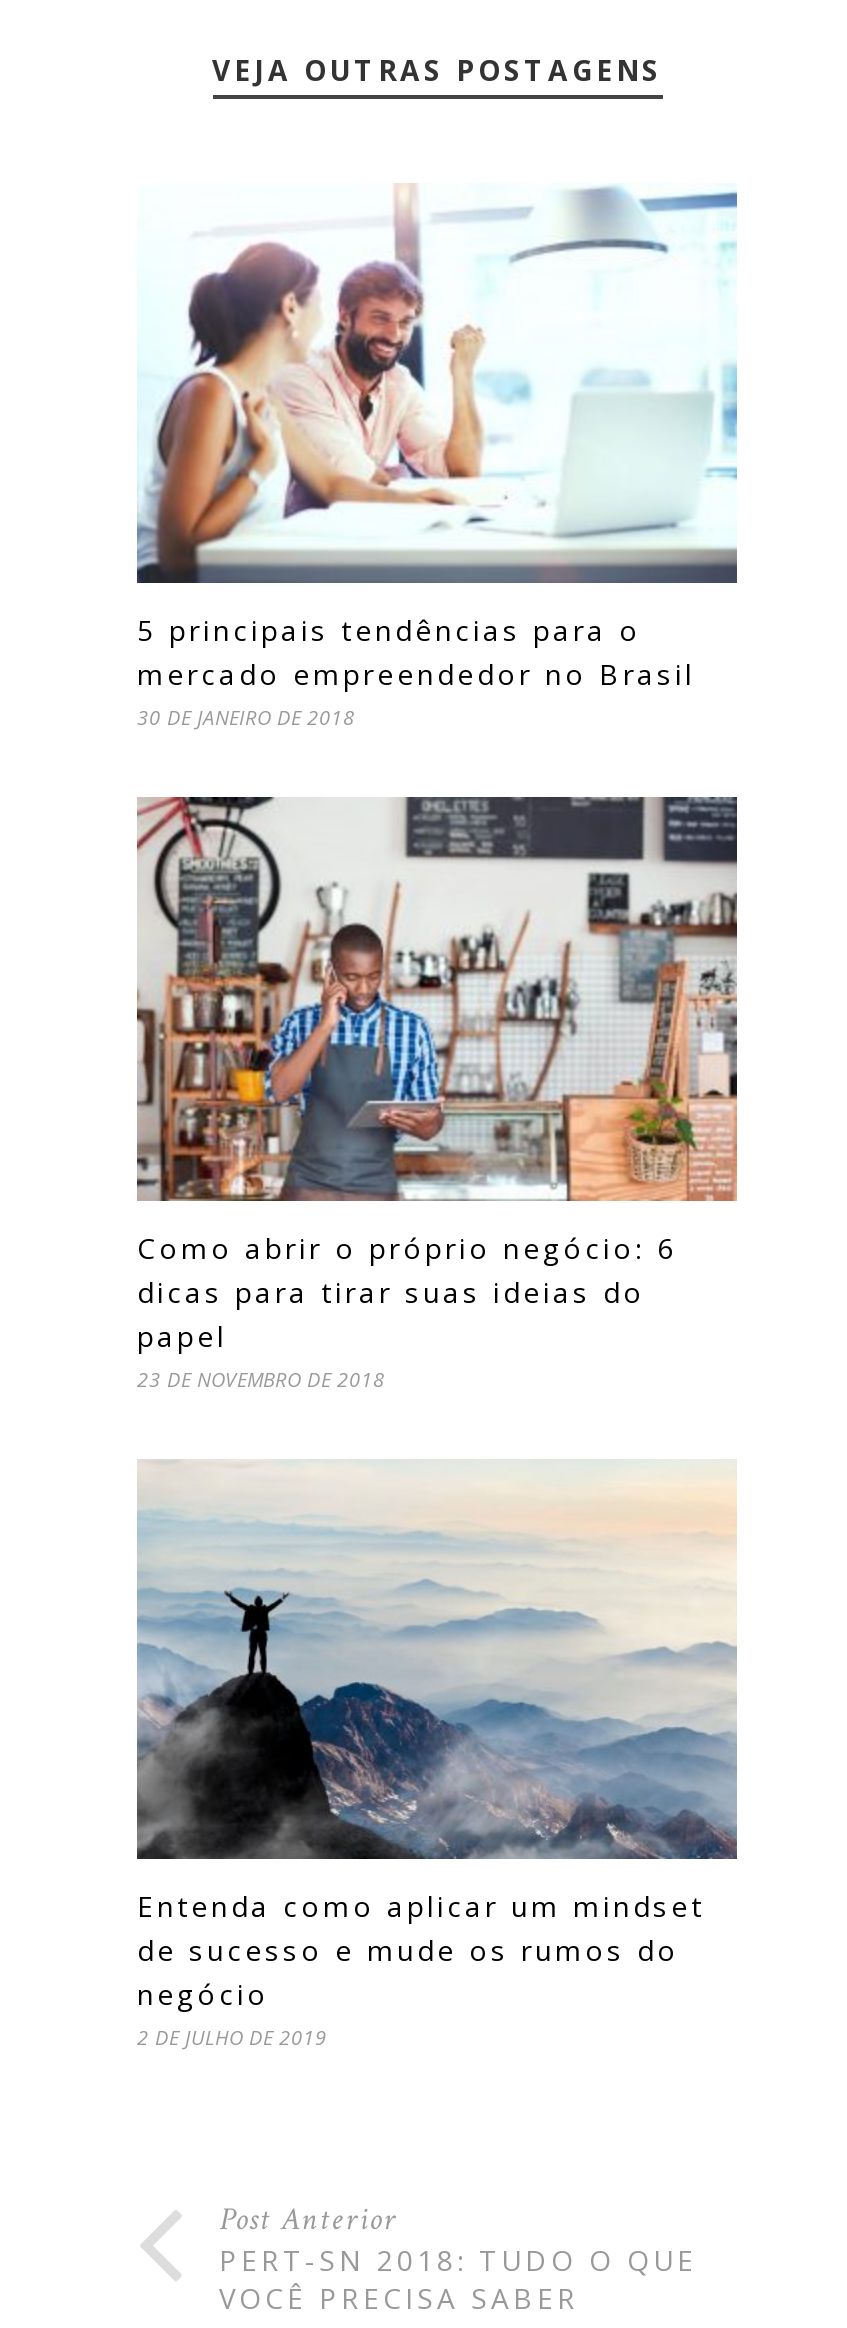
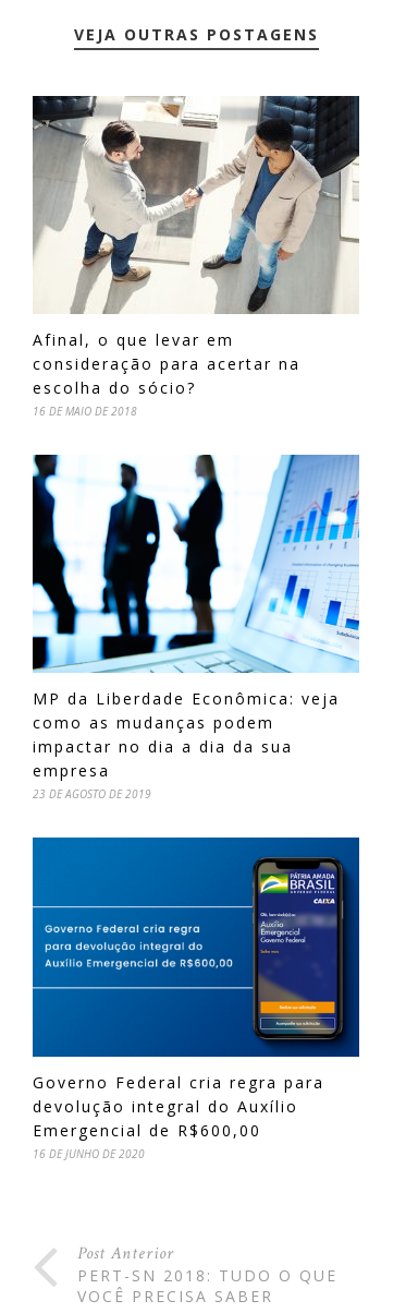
[137,183,739,730] [image] | 5 principais tendências para o | mercado empreendedor no Brasil | 30 DE JANEIRO DE 2018 -> [32,95,360,418] [image] | Afinal, o que levar em | consideração para acertar na | escolha do sócio? | 16 DE MAIO DE 2018
[135,795,739,1392] [image] | Como abrir o próprio negócio: 6 | dicas para tirar suas ideias do | papel | 23 DE NOVEMBRO DE 2018 -> [32,454,360,802] [image] | MP da Liberdade Econômica: veja | como as mudanças podem | impactar no dia a dia da sua | empresa | 23 DE AGOSTO DE 2019
[135,1463,739,2051] [image] | Entenda como aplicar um mindset | de sucesso e mude os rumos do | negócio | 2 DE JULHO DE 2019 -> [32,836,360,1161] [image] | Governo Federal cria regra para | devolução integral do Auxílio | Emergencial de R$600,00 | 16 DE JUNHO DE 2020

